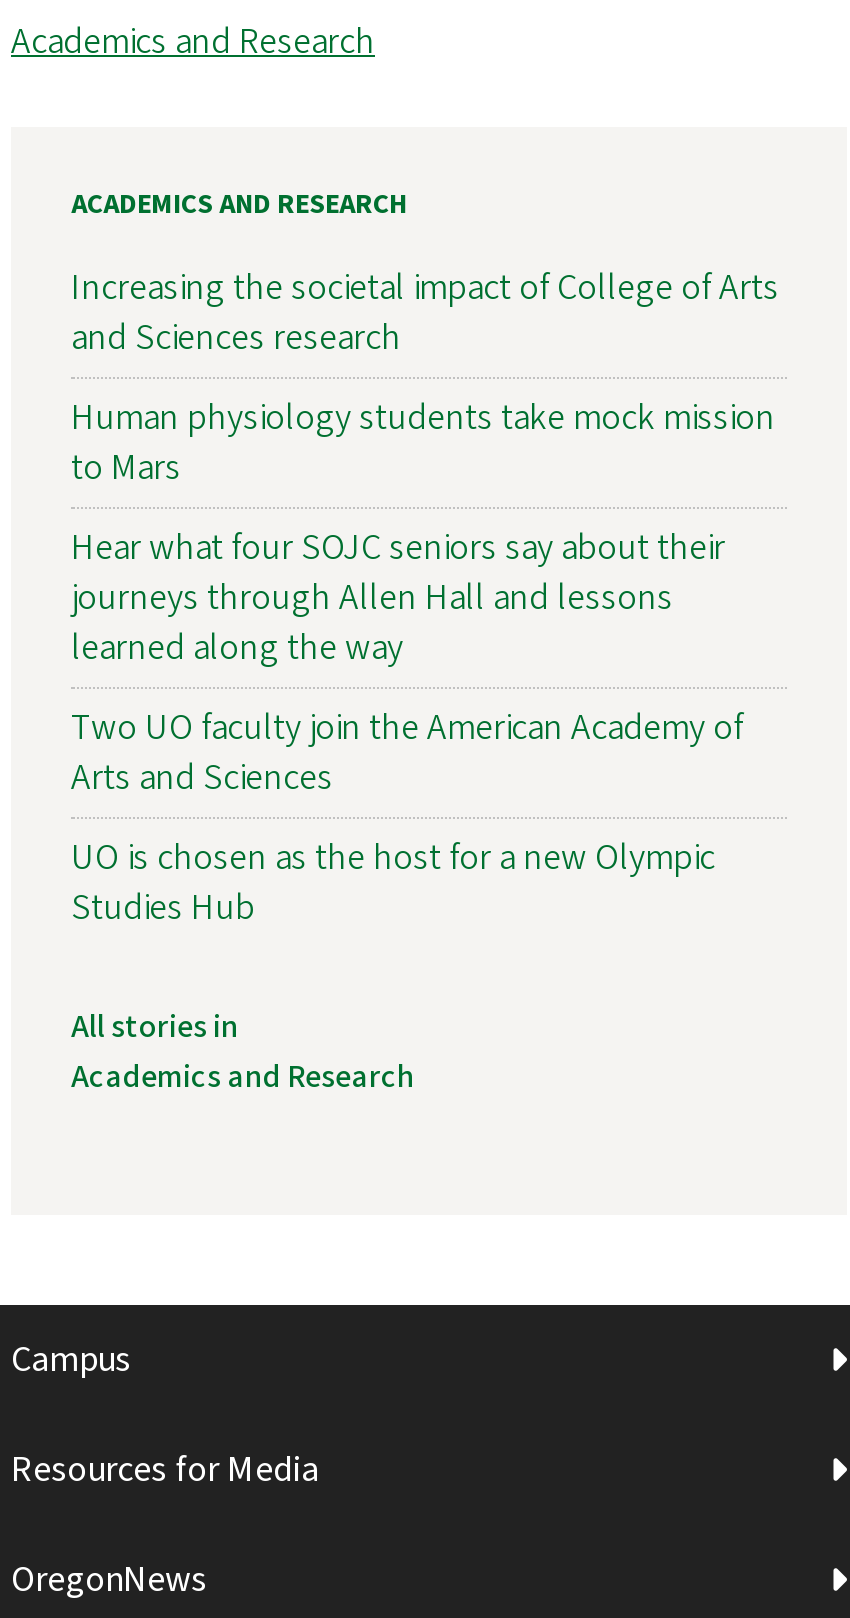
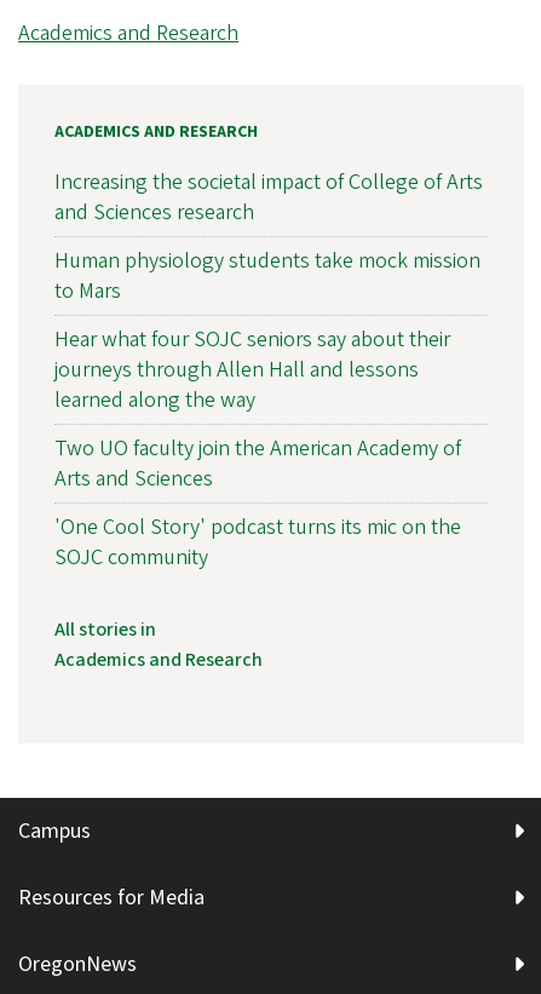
[71,832,715,932] UO is chosen as the host for a new Olympic | Studies Hub -> [54,512,461,572] 'One Cool Story' podcast turns its mic on the | SOJC community

